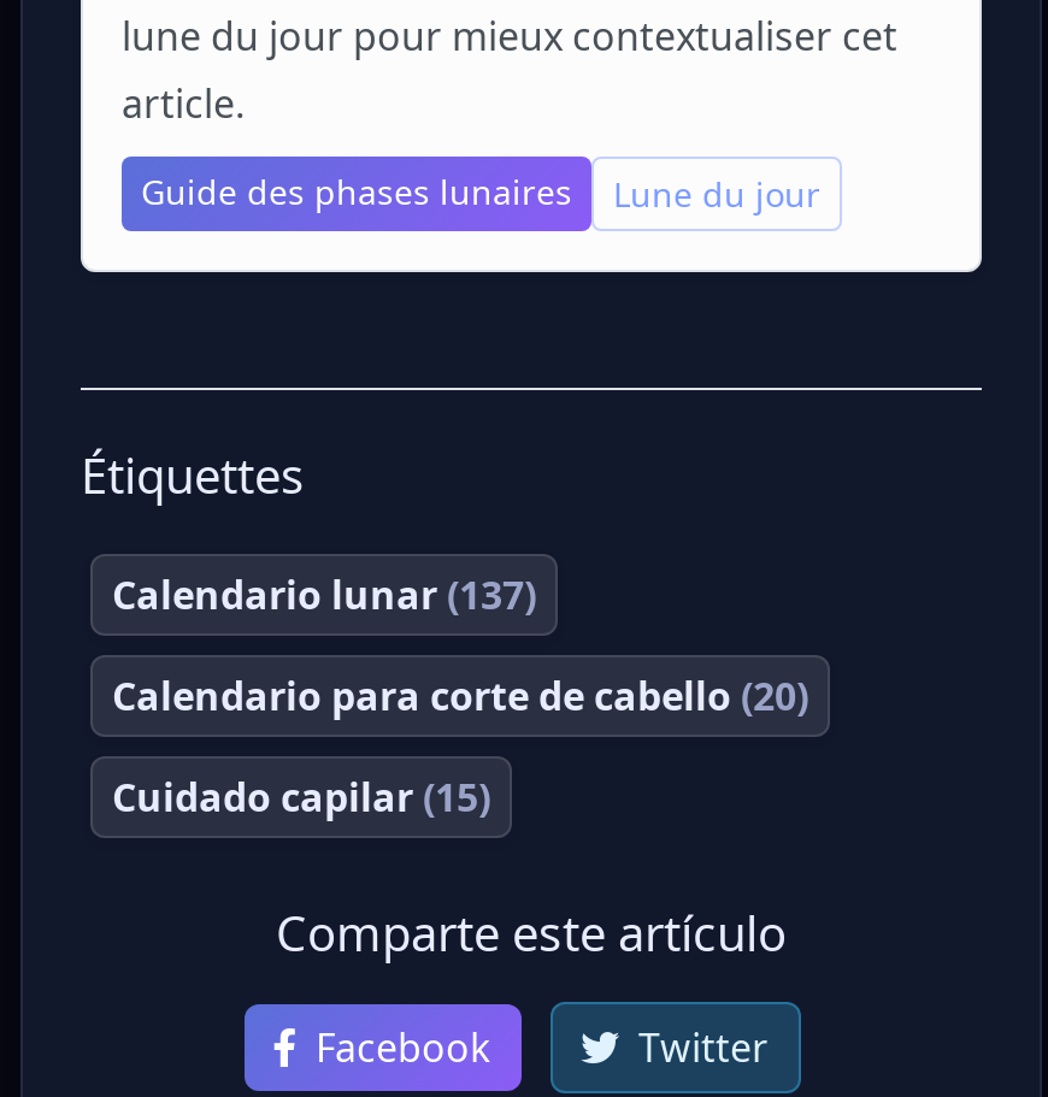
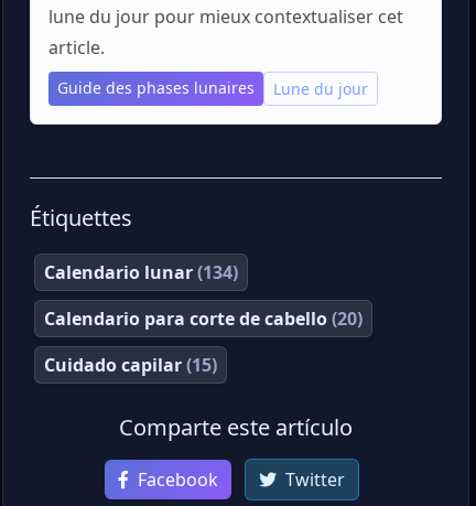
[112,568,536,621] Calendario lunar (137) -> [44,260,238,284] Calendario lunar (134)

